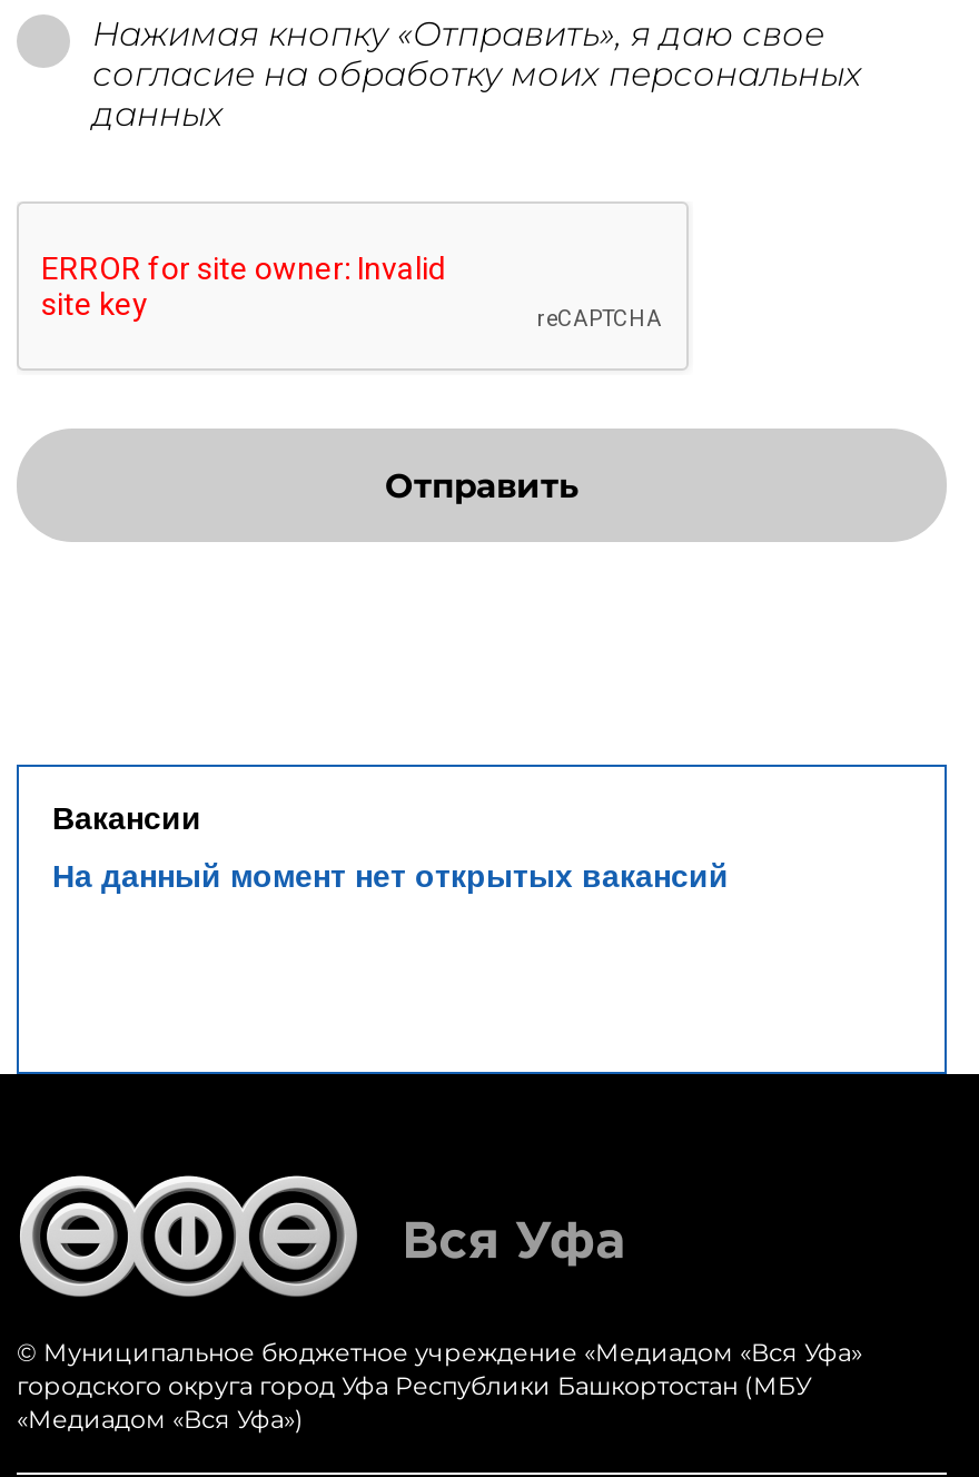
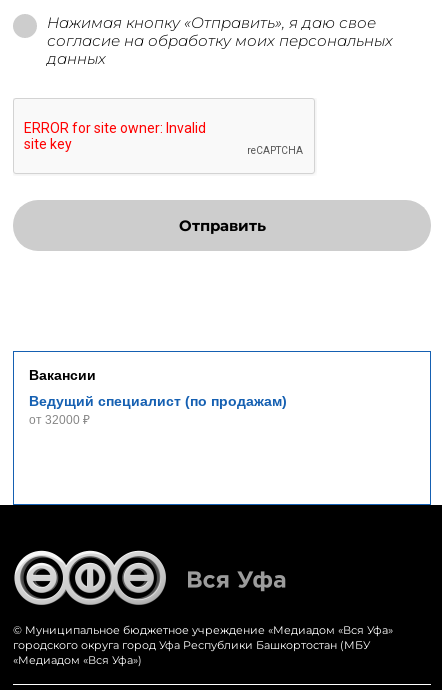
[52,858,729,894] На данный момент нет открытых вакансий -> [29,393,287,427] Ведущий специалист (по продажам) | от 32000 ₽

